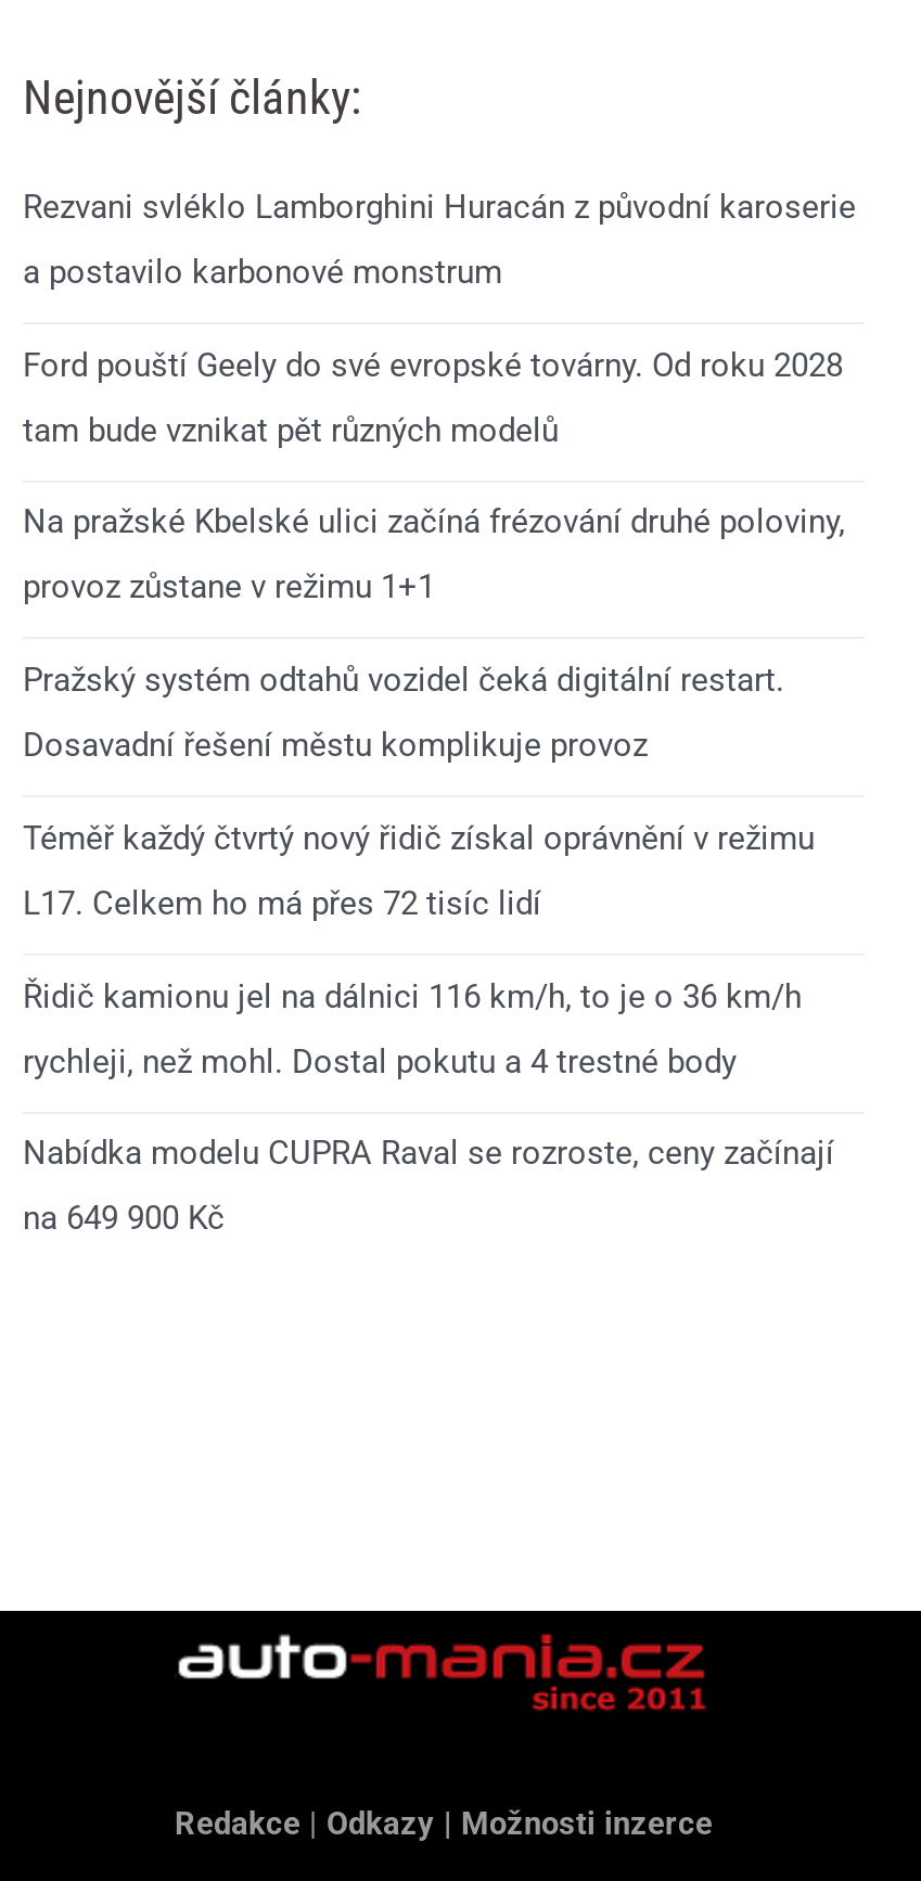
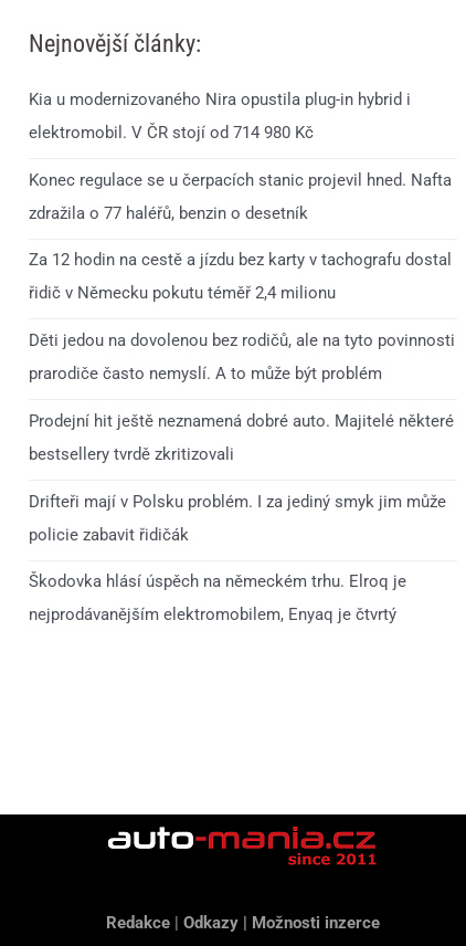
[23,187,856,226] Rezvani svléklo Lamborghini Huracán z původní karoserie -> [29,89,411,109] Kia u modernizovaného Nira opustila plug-in hybrid i
[23,252,502,291] a postavilo karbonové monstrum -> [29,122,314,142] elektromobil. V ČR stojí od 714 980 Kč
[23,345,843,384] Ford pouští Geely do své evropské továrny. Od roku 2028 -> [29,170,452,190] Konec regulace se u čerpacích stanic projevil hned. Nafta
[23,410,559,449] tam bude vznikat pět různých modelů -> [29,203,308,223] zdražila o 77 haléřů, benzin o desetník
[23,503,845,542] Na pražské Kbelské ulici začíná frézování druhé poloviny, -> [29,250,452,270] Za 12 hodin na cestě a jízdu bez karty v tachografu dostal
[23,568,435,607] provoz zůstane v režimu 1+1 -> [29,283,336,303] řidič v Německu pokutu téměř 2,4 milionu
[23,661,784,700] Pražský systém odtahů vozidel čeká digitální restart. -> [29,330,455,350] Děti jedou na dovolenou bez rodičů, ale na tyto povinnosti
[23,726,648,765] Dosavadní řešení městu komplikuje provoz -> [29,364,382,383] prarodiče často nemyslí. A to může být problém
[23,819,815,858] Téměř každý čtvrtý nový řidič získal oprávnění v režimu -> [29,411,454,431] Prodejní hit ještě neznamená dobré auto. Majitelé některé
[23,884,541,923] L17. Celkem ho má přes 72 tisíc lidí -> [29,444,234,464] bestsellery tvrdě zkritizovali
[23,976,802,1015] Řidič kamionu jel na dálnici 116 km/h, to je o 36 km/h -> [29,491,446,511] Drifteři mají v Polsku problém. I za jediný smyk jim může
[23,1041,737,1080] rychleji, než mohl. Dostal pokutu a 4 trestné body -> [29,524,189,544] policie zabavit řidičák
[23,1134,834,1173] Nabídka modelu CUPRA Raval se rozroste, ceny začínají -> [29,572,406,592] Škodovka hlásí úspěch na německém trhu. Elroq je
[23,1199,225,1238] na 649 900 Kč -> [29,605,396,625] nejprodávanějším elektromobilem, Enyaq je čtvrtý

